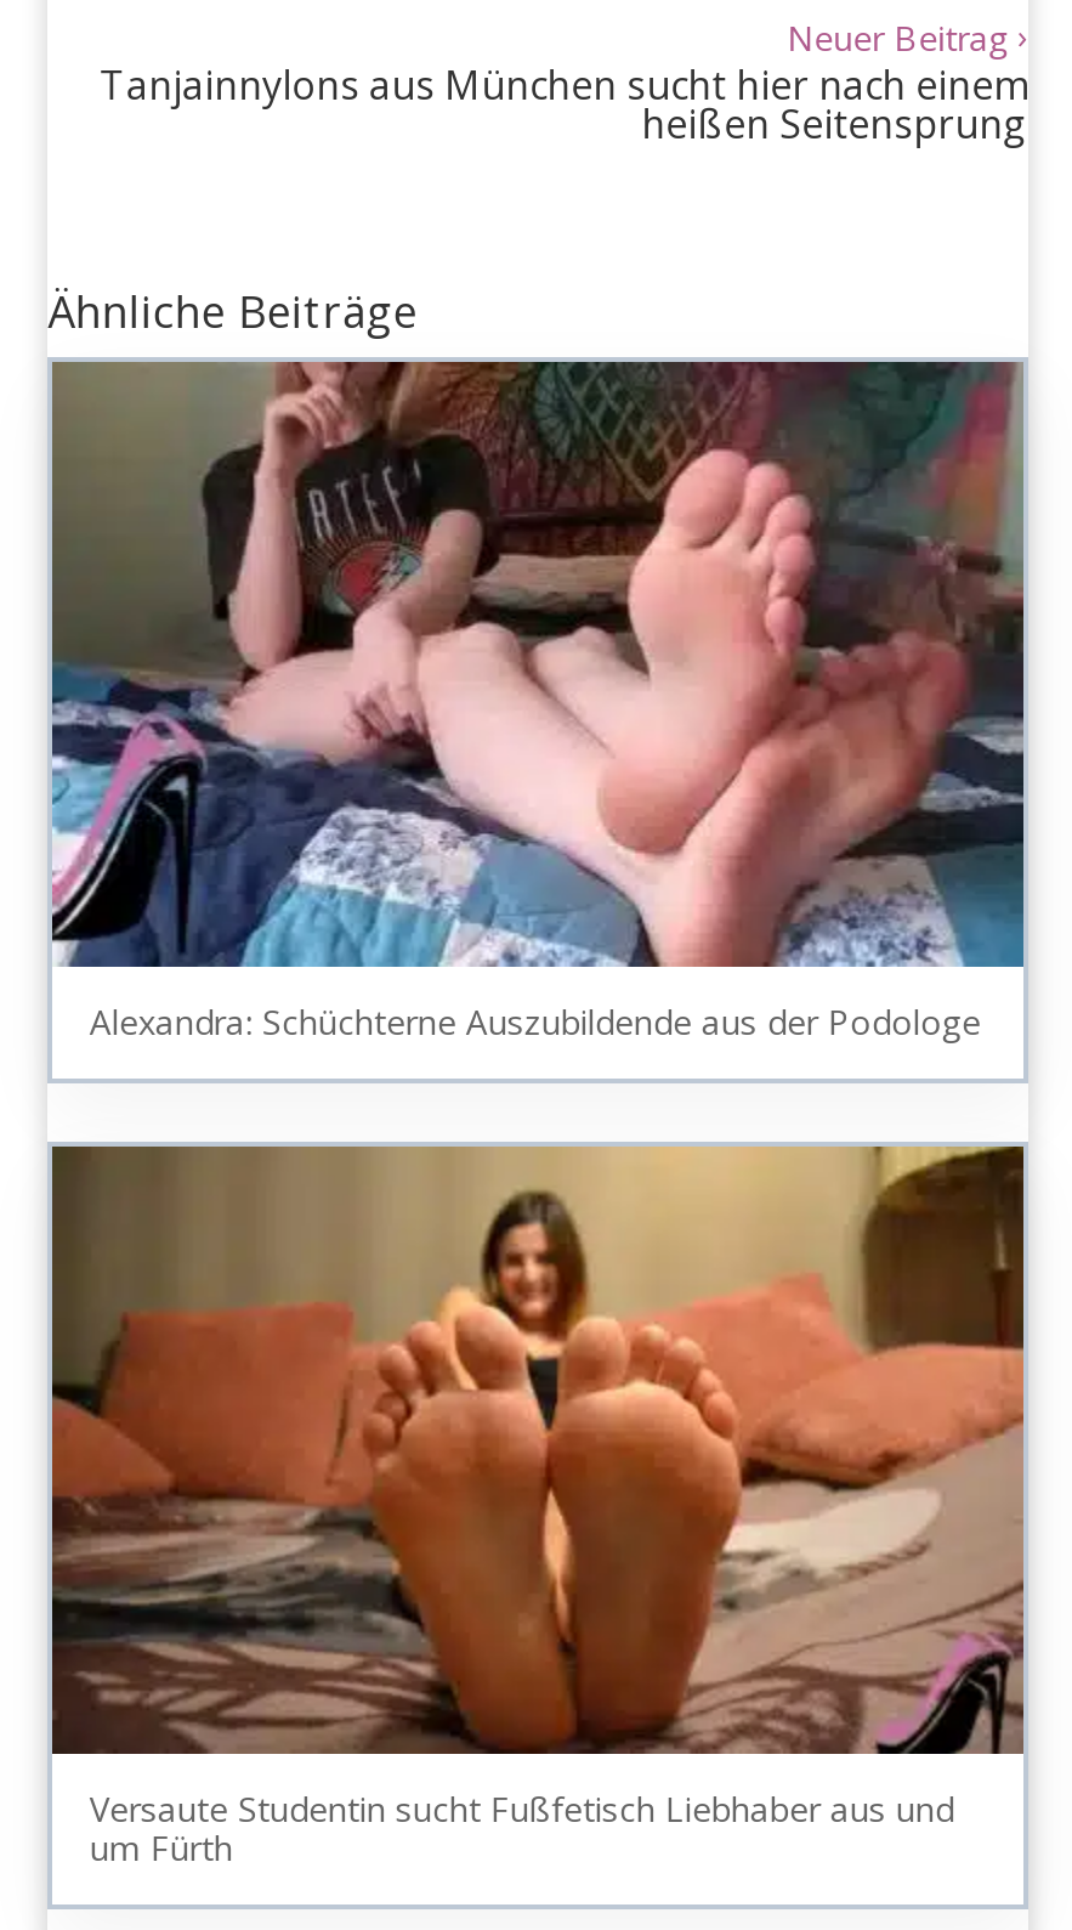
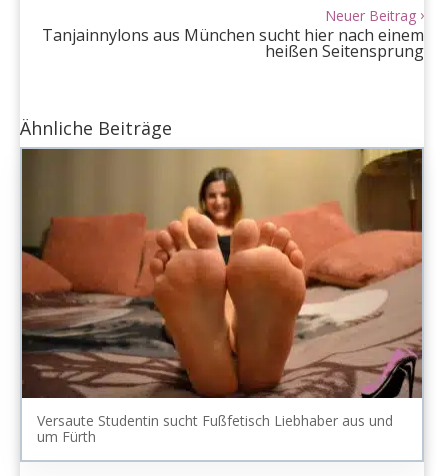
[50,360,1026,1045] [image] | Alexandra: Schüchterne Auszubildende aus der Podologe -> none

